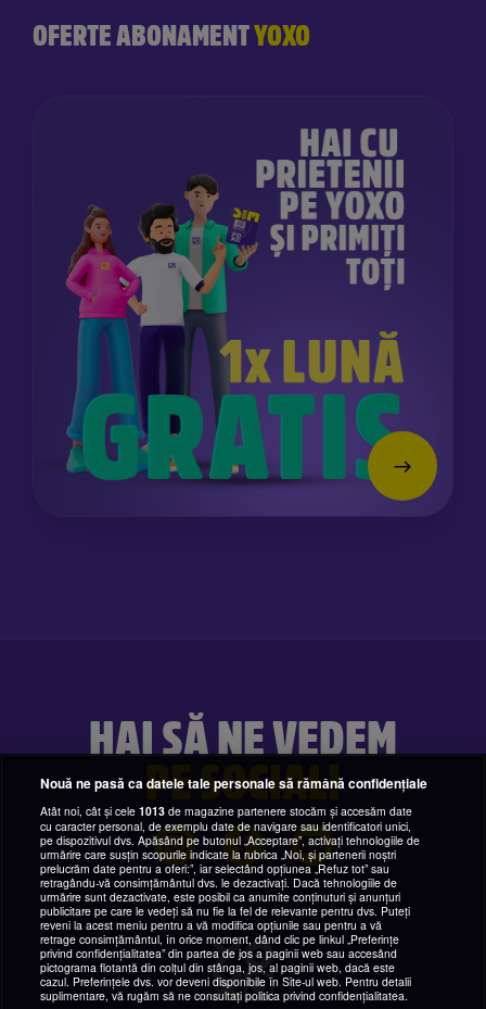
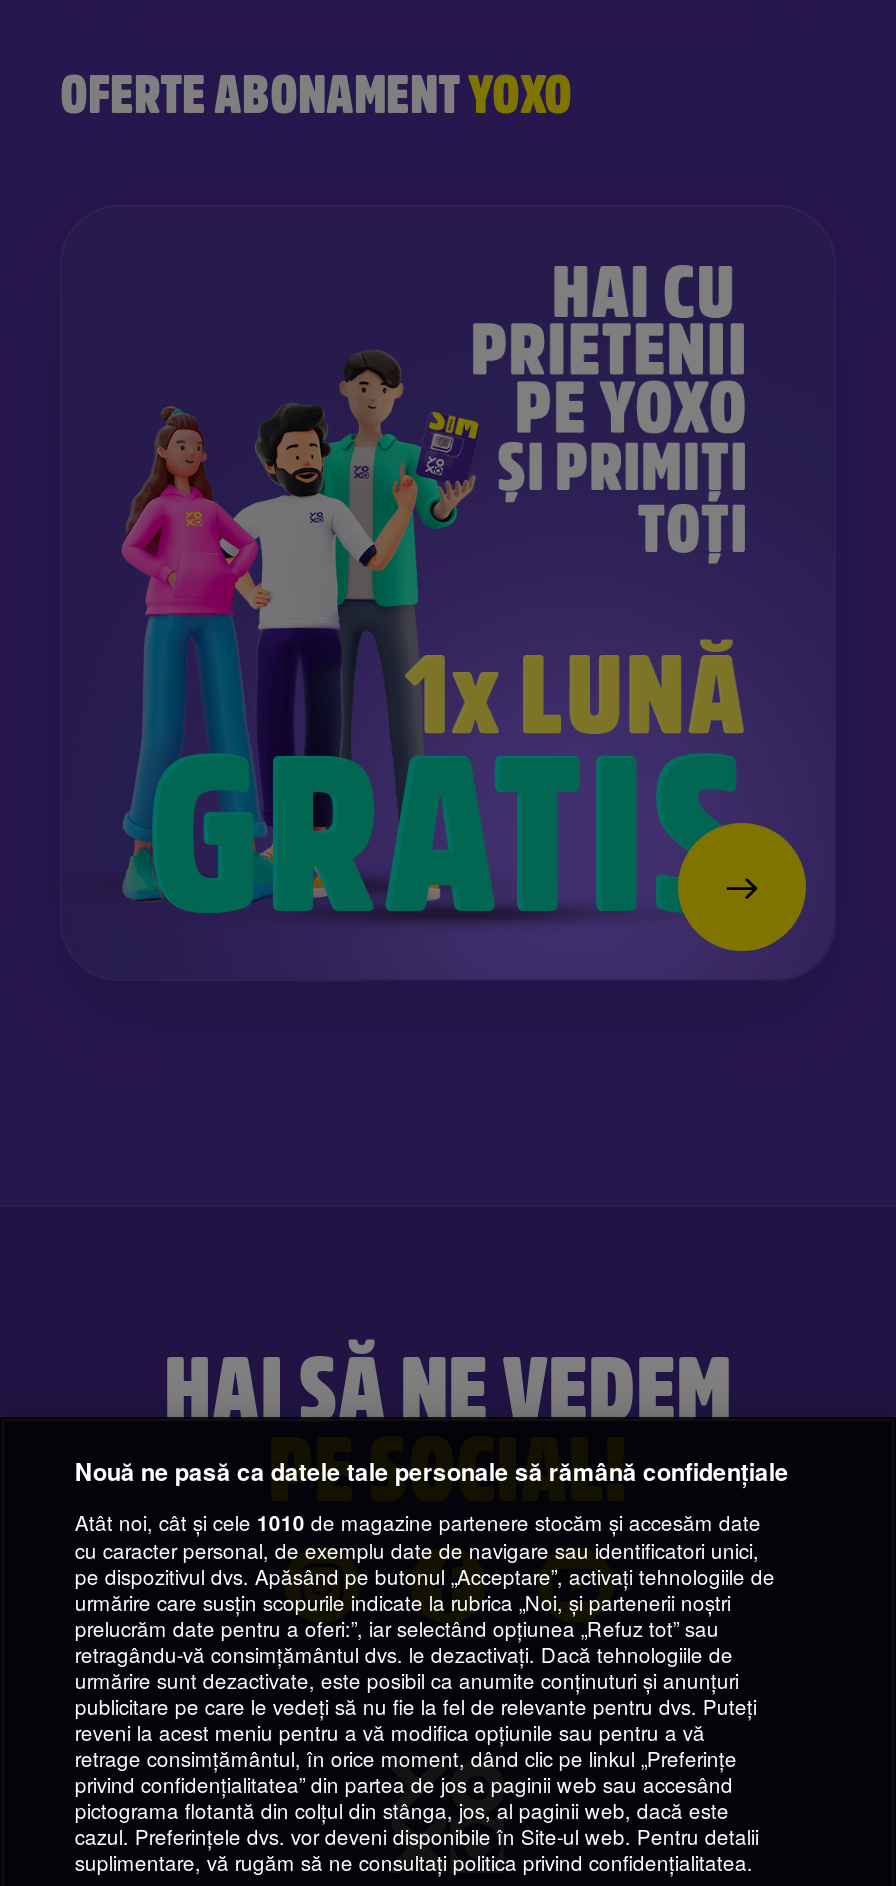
[41,803,413,819] Atât noi, cât și cele 1013 de magazine partenere stocăm și accesăm date -> [75,1507,761,1537] Atât noi, cât și cele 1010 de magazine partenere stocăm și accesăm date

